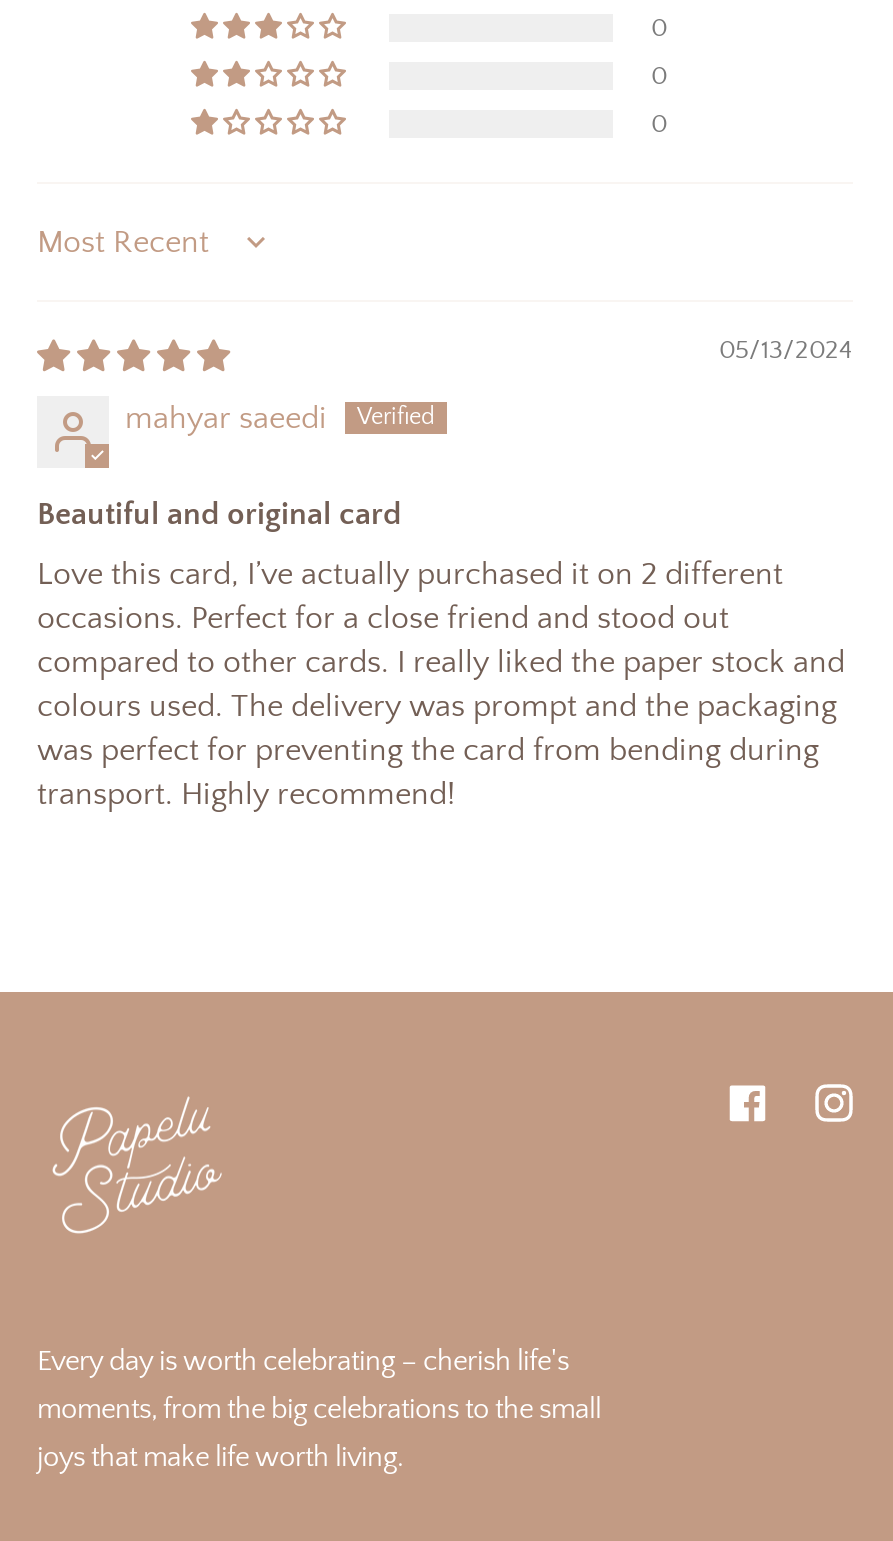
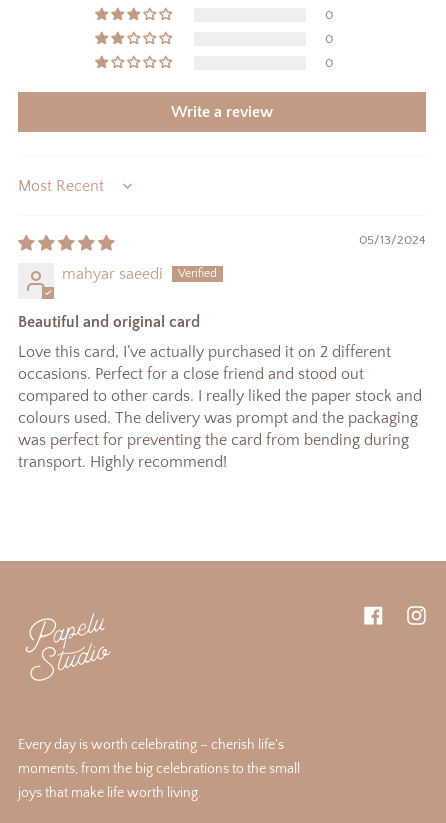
none -> [171,103,273,121] Write a review

